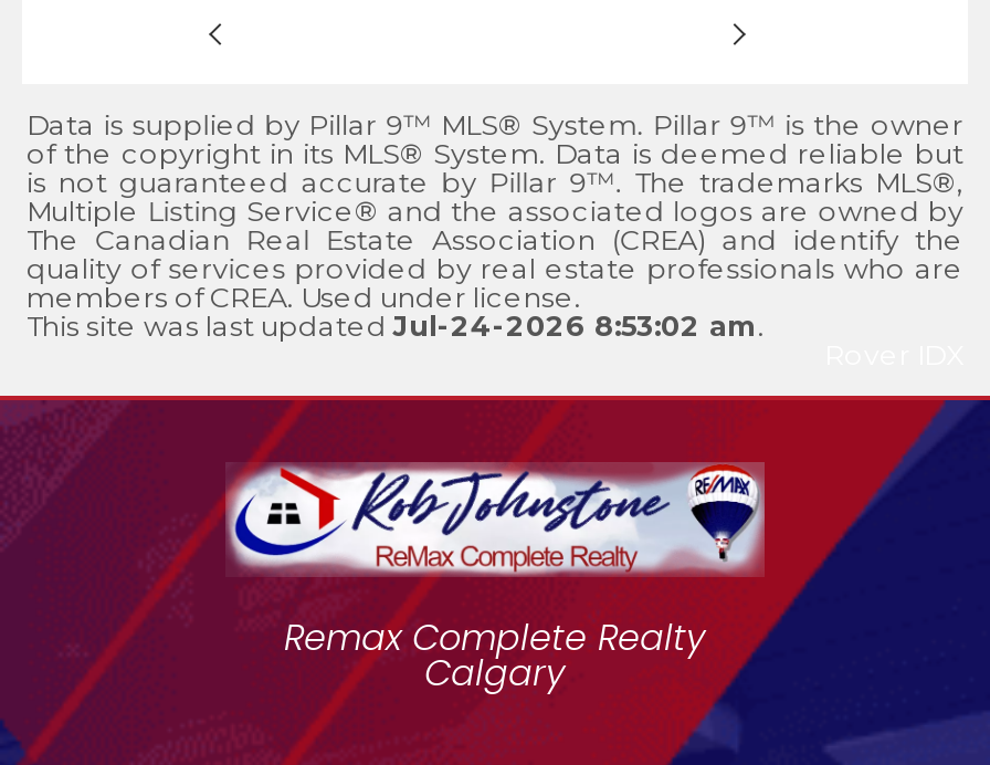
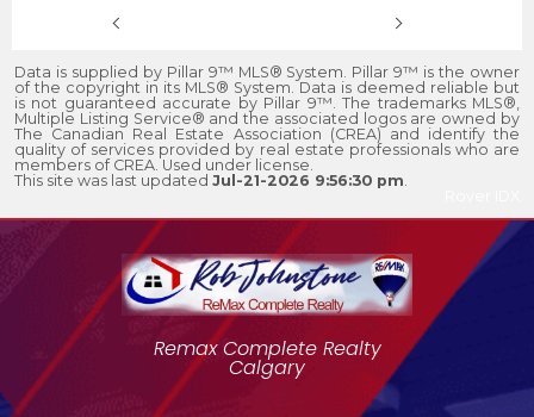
[27,309,765,342] This site was last updatedJul-24-2026 8:53:02 am. -> [14,171,408,189] This site was last updatedJul-21-2026 9:56:30 pm.

